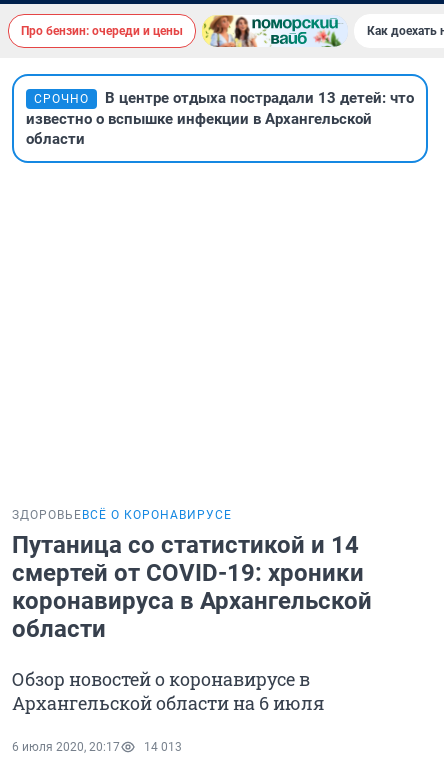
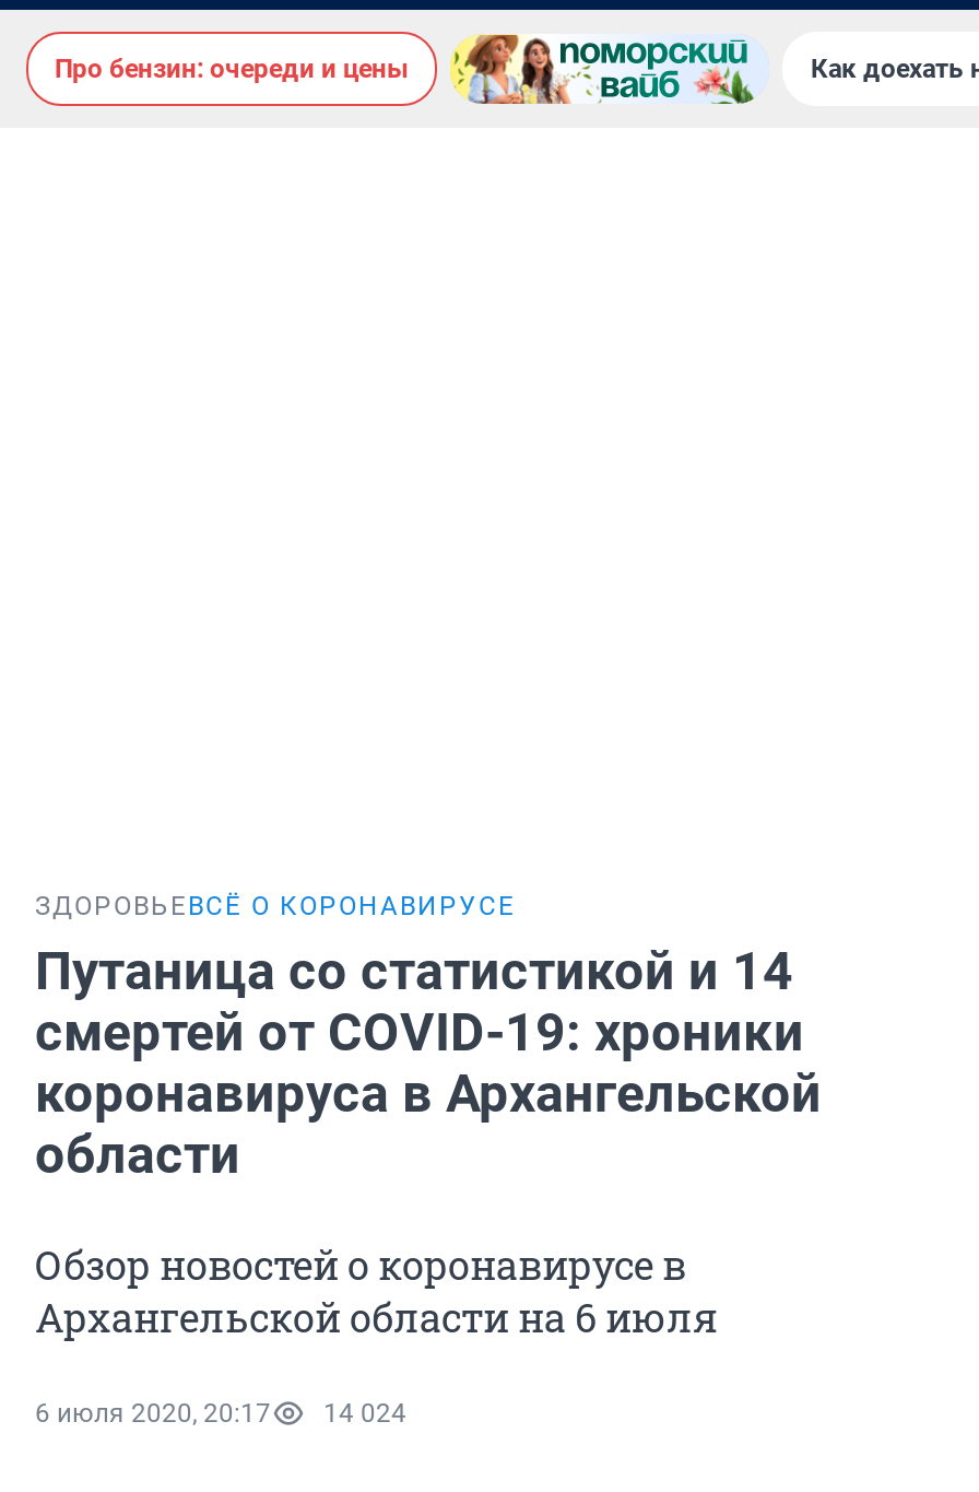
[11,73,429,164] [image] | СРОЧНО | В центре отдыха пострадали 13 детей: что | известно о вспышке инфекции в Архангельской | области -> none
[12,740,182,754] 6 июля 2020, 20:17 14 013 -> [35,1398,406,1429] 6 июля 2020, 20:17 14 024

